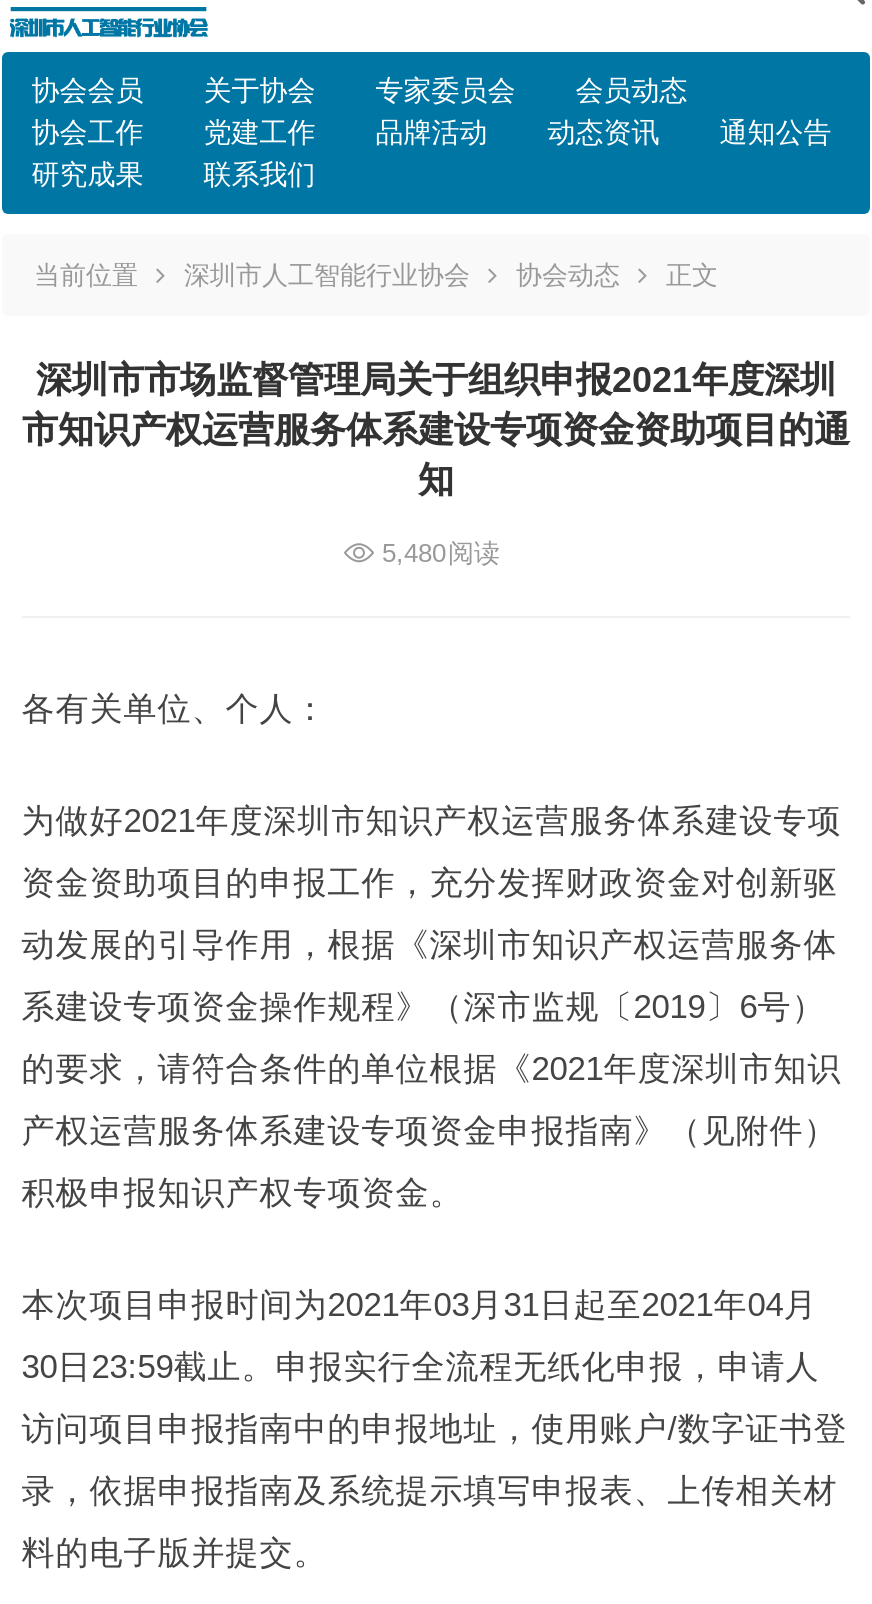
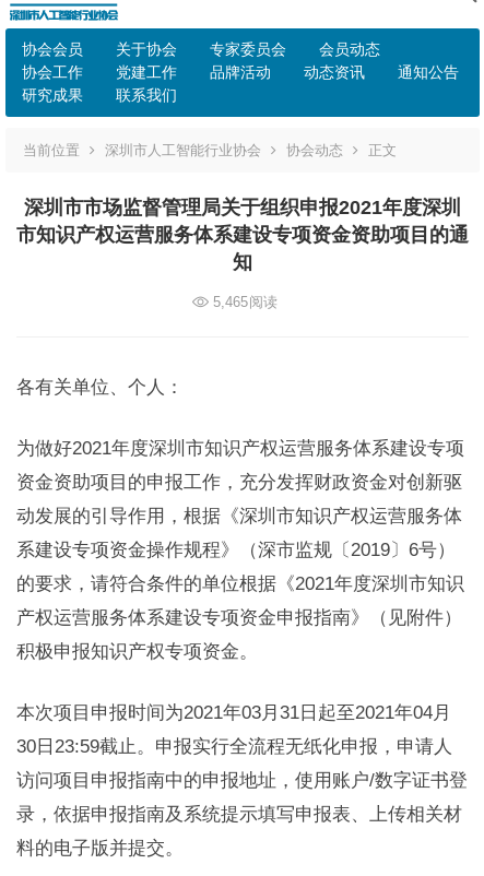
[374,538,500,568] 5,480阅读 -> [209,294,278,310] 5,465阅读

